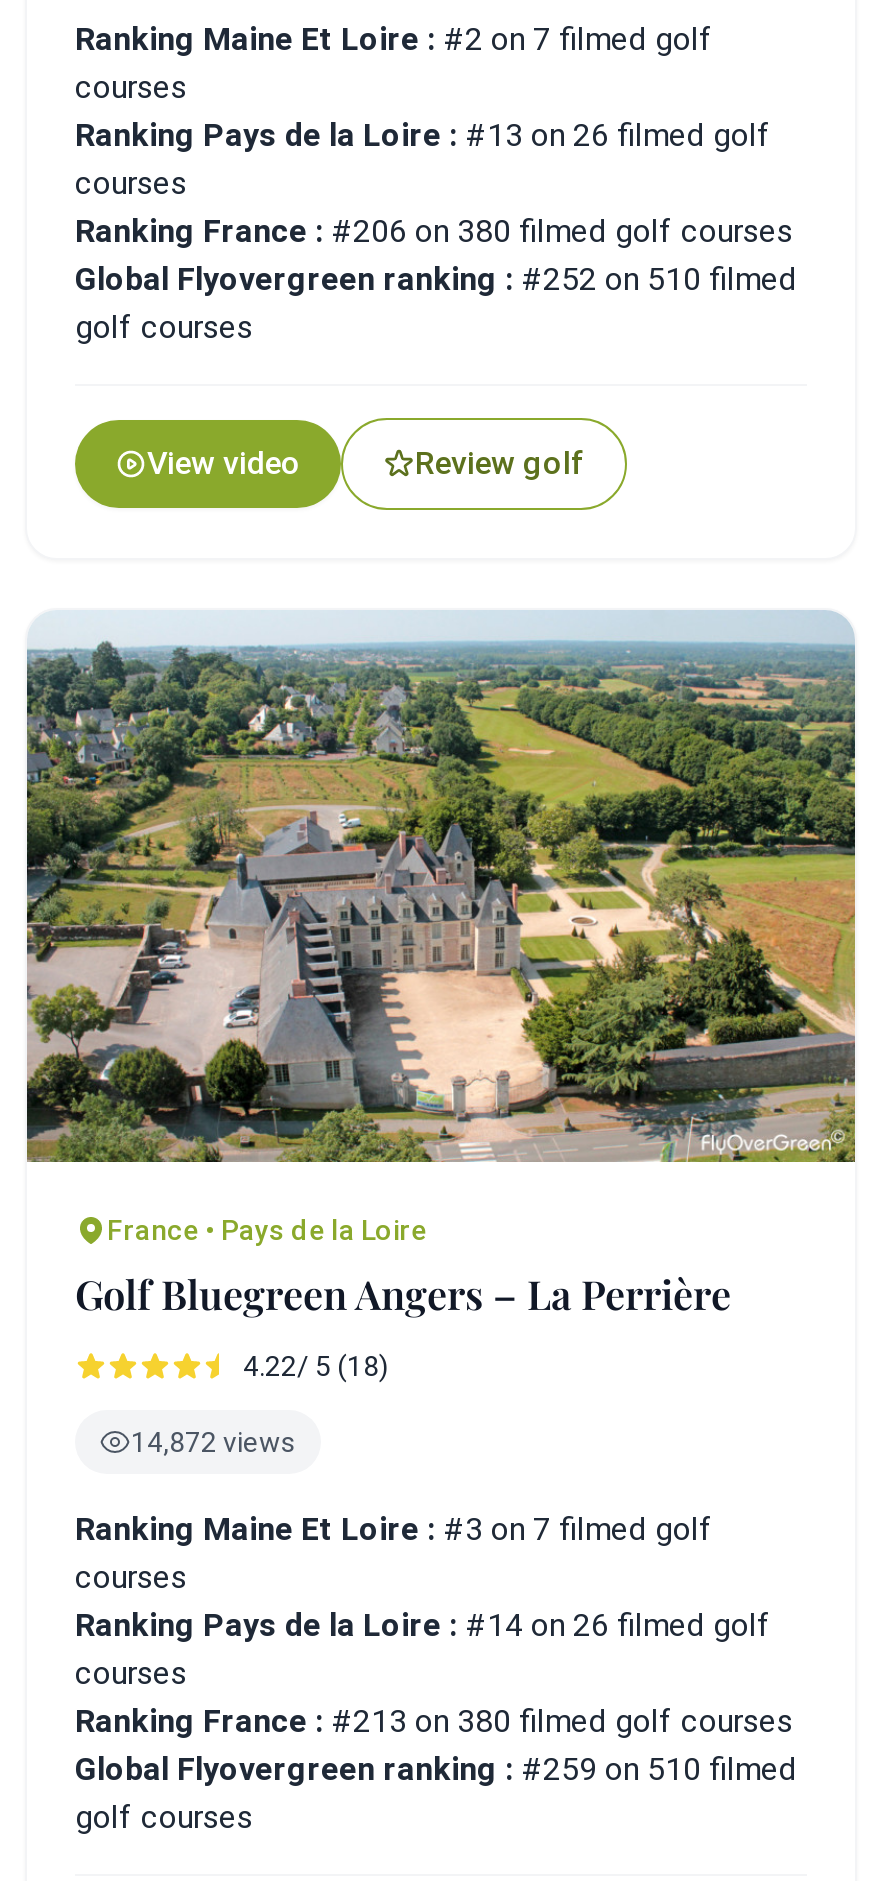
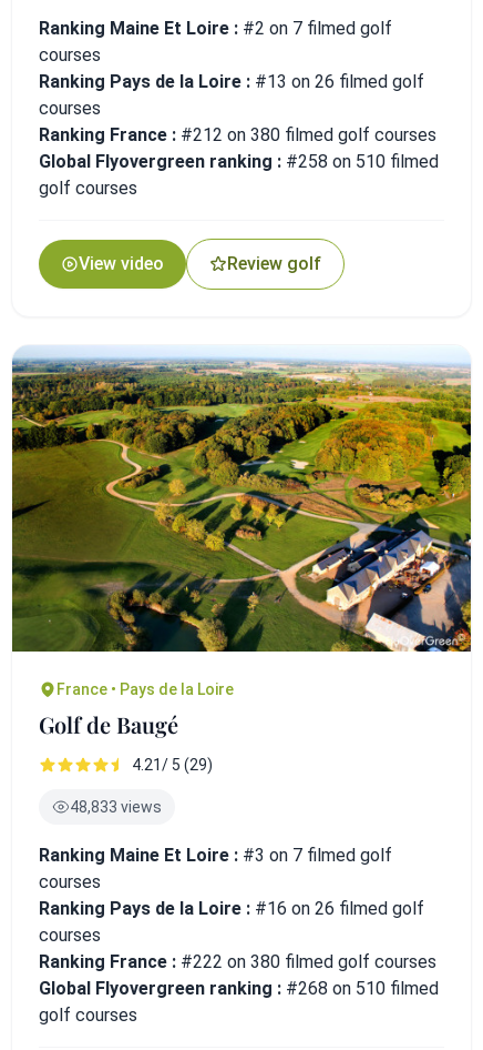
[75,213,793,251] Ranking France : #206 on 380 filmed golf courses -> [39,125,436,146] Ranking France : #212 on 380 filmed golf courses
[75,261,797,299] Global Flyovergreen ranking : #252 on 510 filmed -> [39,151,439,172] Global Flyovergreen ranking : #258 on 510 filmed
[25,610,857,1164] [image] -> [11,347,472,653] [image]
[75,1267,731,1321] Golf Bluegreen Angers – La Perrière -> [39,709,178,739] Golf de Baugé
[243,1351,389,1383] 4.22/ 5 (18) -> [132,756,213,774] 4.21/ 5 (29)
[131,1427,297,1459] 14,872 views -> [70,798,162,816] 48,833 views
[75,1607,771,1645] Ranking Pays de la Loire : #14 on 26 filmed golf -> [39,898,424,919] Ranking Pays de la Loire : #16 on 26 filmed golf
[75,1703,793,1741] Ranking France : #213 on 380 filmed golf courses -> [39,951,436,972] Ranking France : #222 on 380 filmed golf courses
[75,1751,797,1789] Global Flyovergreen ranking : #259 on 510 filmed -> [39,978,439,999] Global Flyovergreen ranking : #268 on 510 filmed

